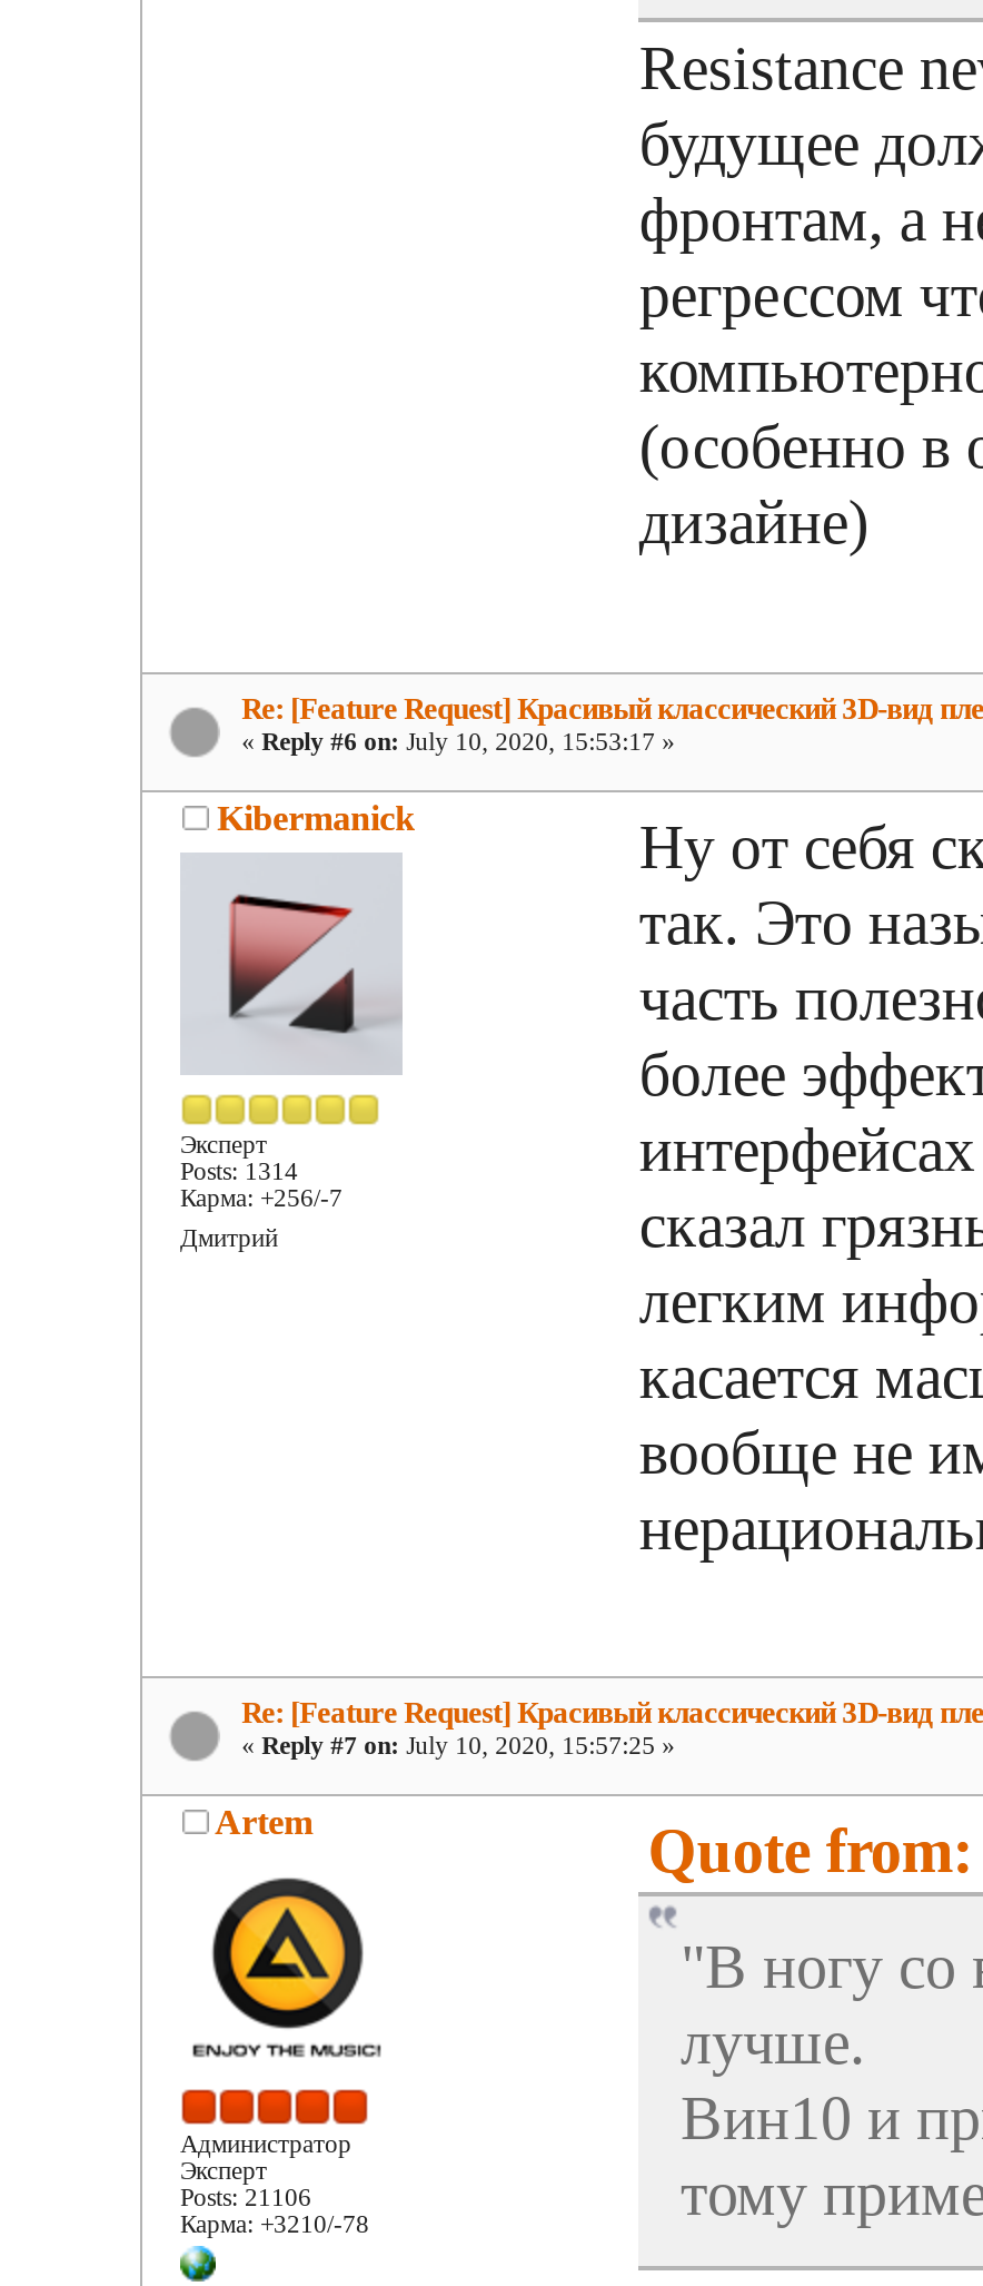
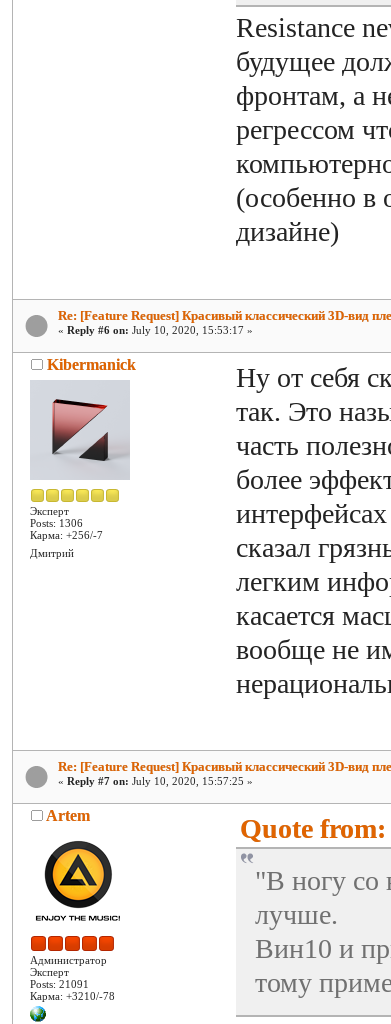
[180,1157,298,1184] Posts: 1314 -> [30,517,83,529] Posts: 1306
[180,2184,311,2211] Posts: 21106 -> [30,978,89,990] Posts: 21091

